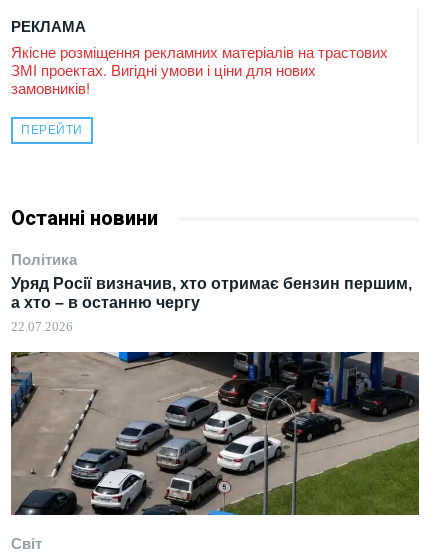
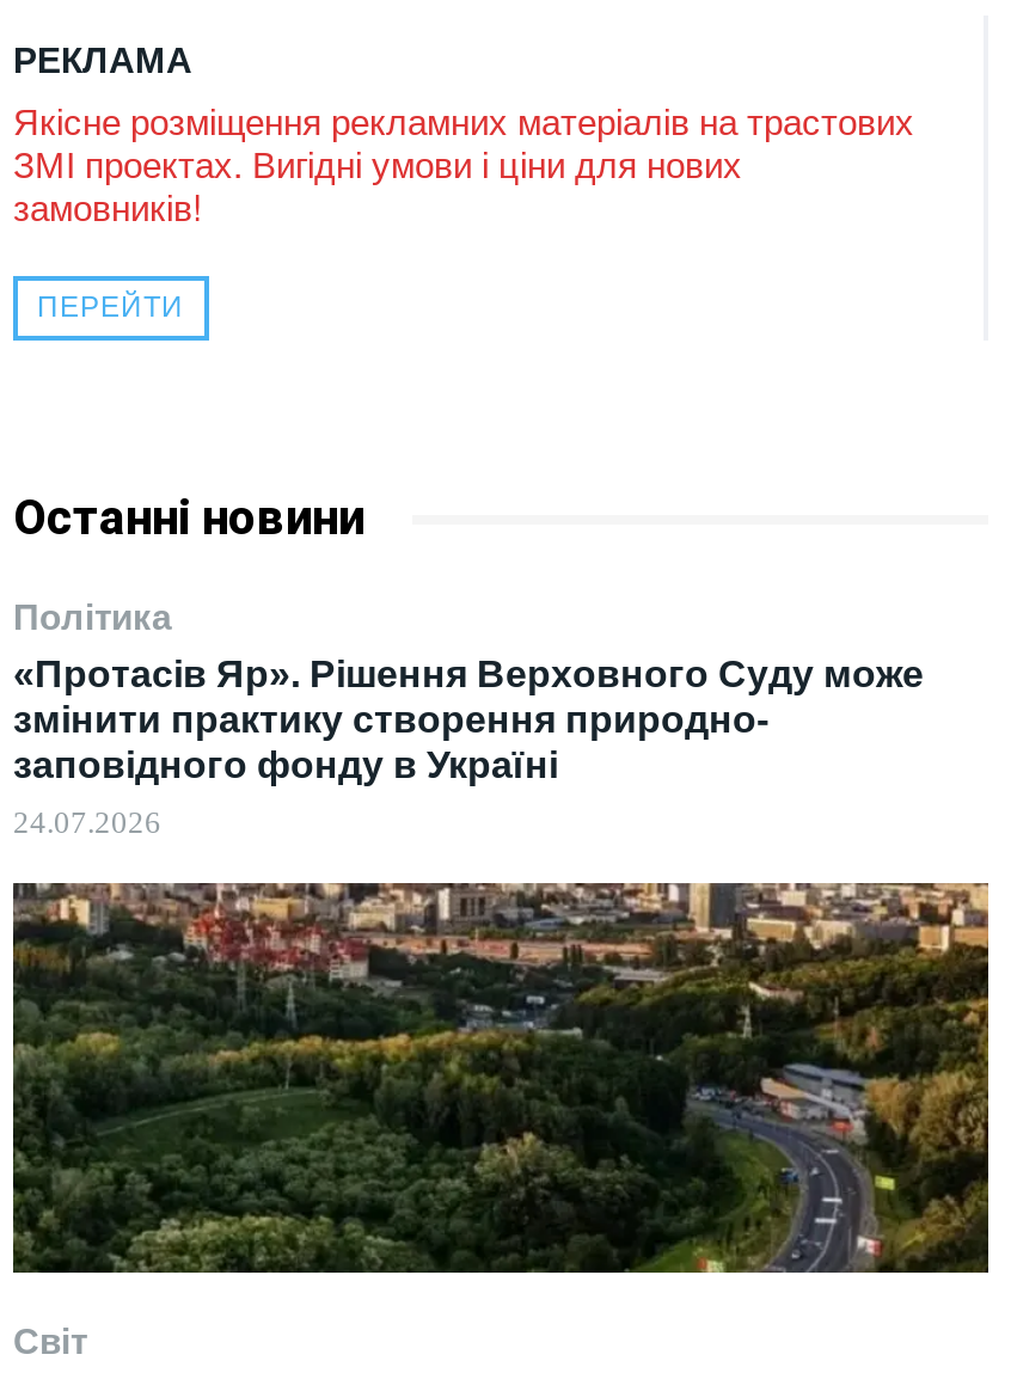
[11,275,412,311] Уряд Росії визначив, хто отримає бензин першим, | а хто – в останню чергу -> [13,654,924,786] «Протасів Яр». Рішення Верховного Суду може | змінити практику створення природно- | заповідного фонду в Україні
[11,319,73,334] 22.07.2026 -> [13,805,161,841] 24.07.2026
[11,351,419,516] [image] -> [11,881,988,1275] [image]

